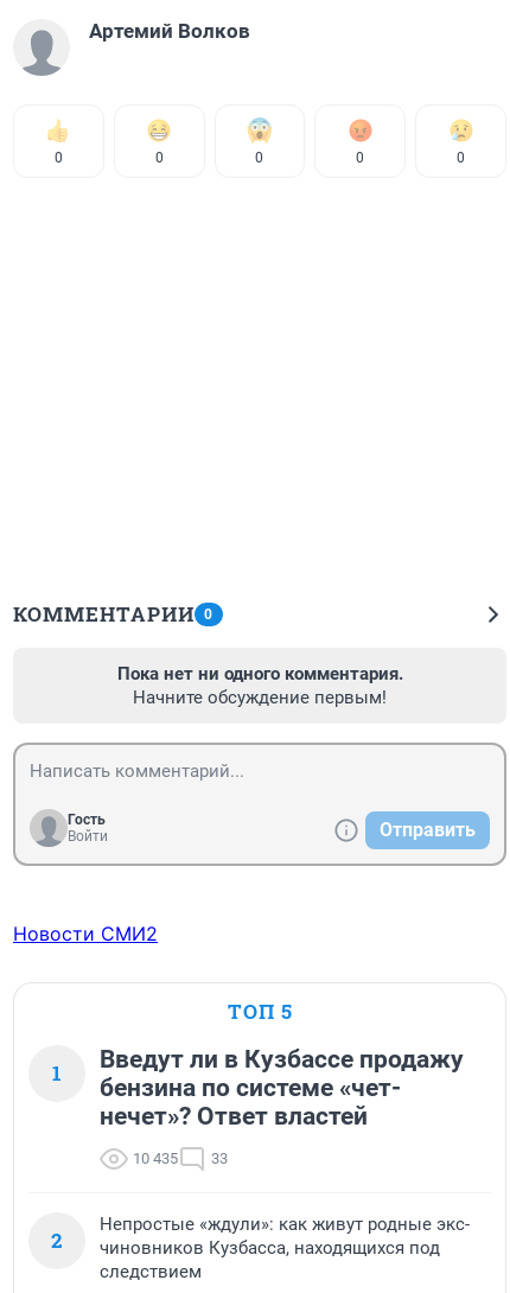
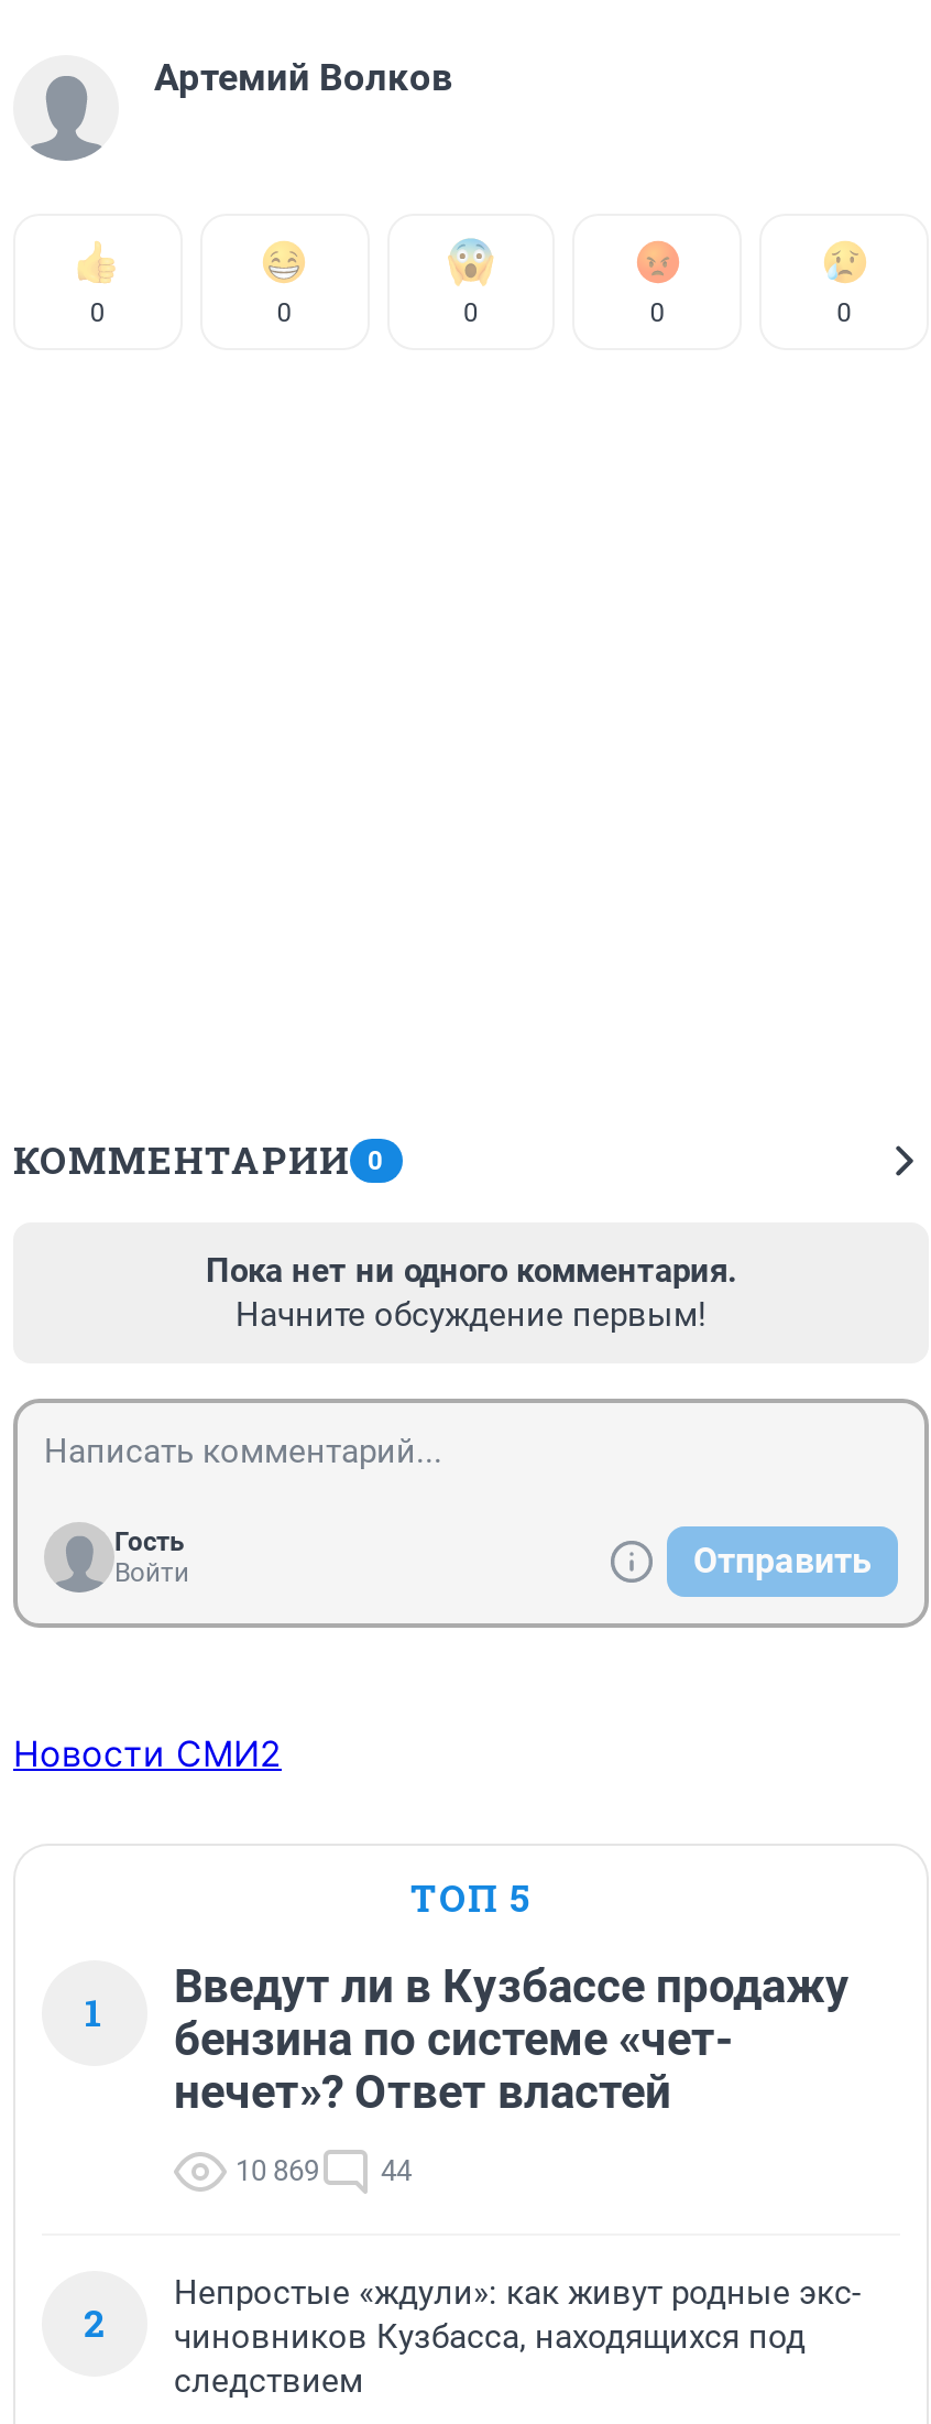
[133,1150,178,1167] 10 435 -> [236,2154,319,2187] 10 869
[211,1150,228,1167] 33 -> [381,2154,412,2187] 44

